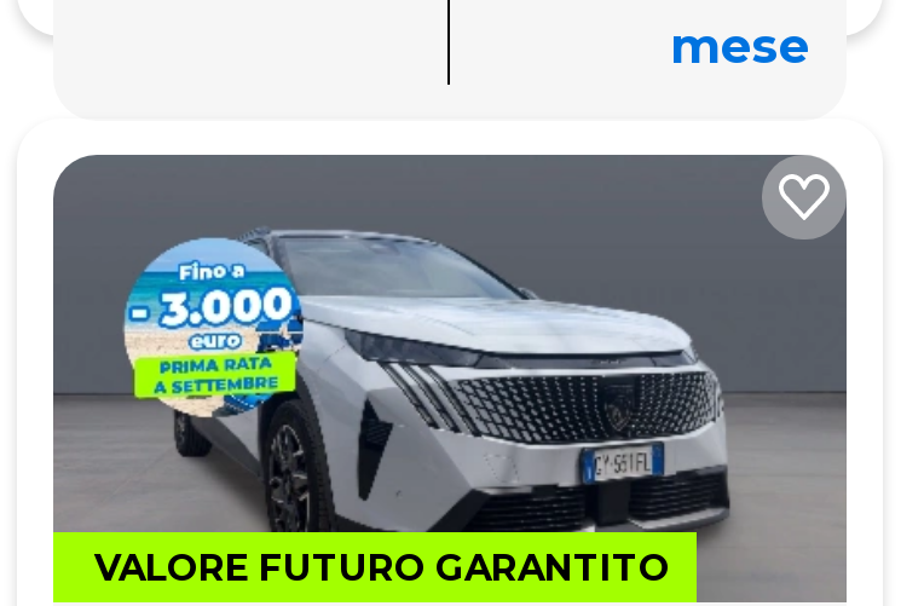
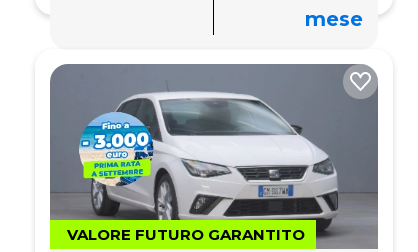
[56,160,847,573] [image] -> [52,67,377,238] [image]

